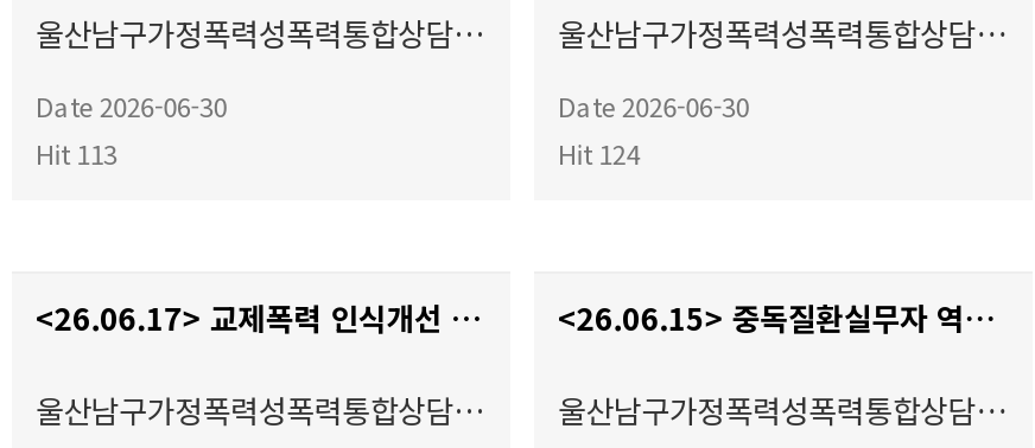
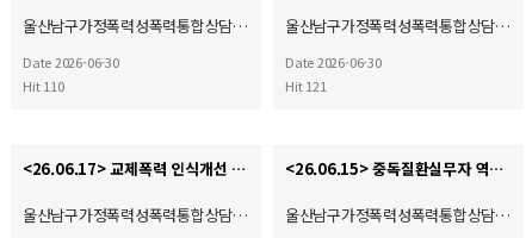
[36,134,117,172] Hit 113 -> [23,76,64,95] Hit 110
[558,134,640,172] Hit 124 -> [285,76,326,95] Hit 121

